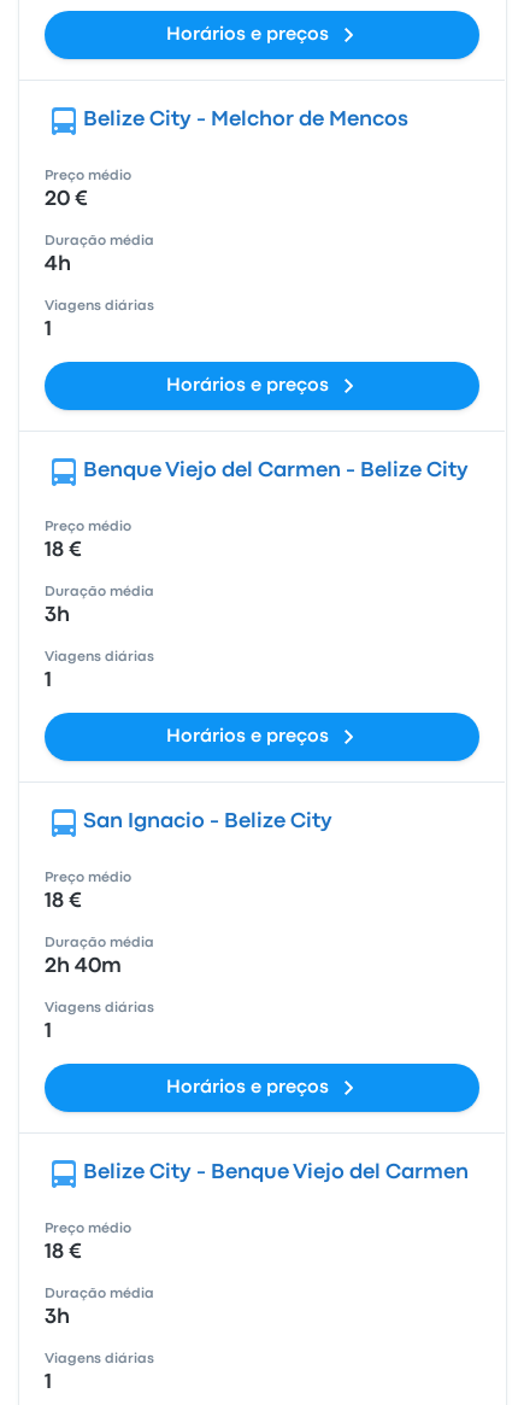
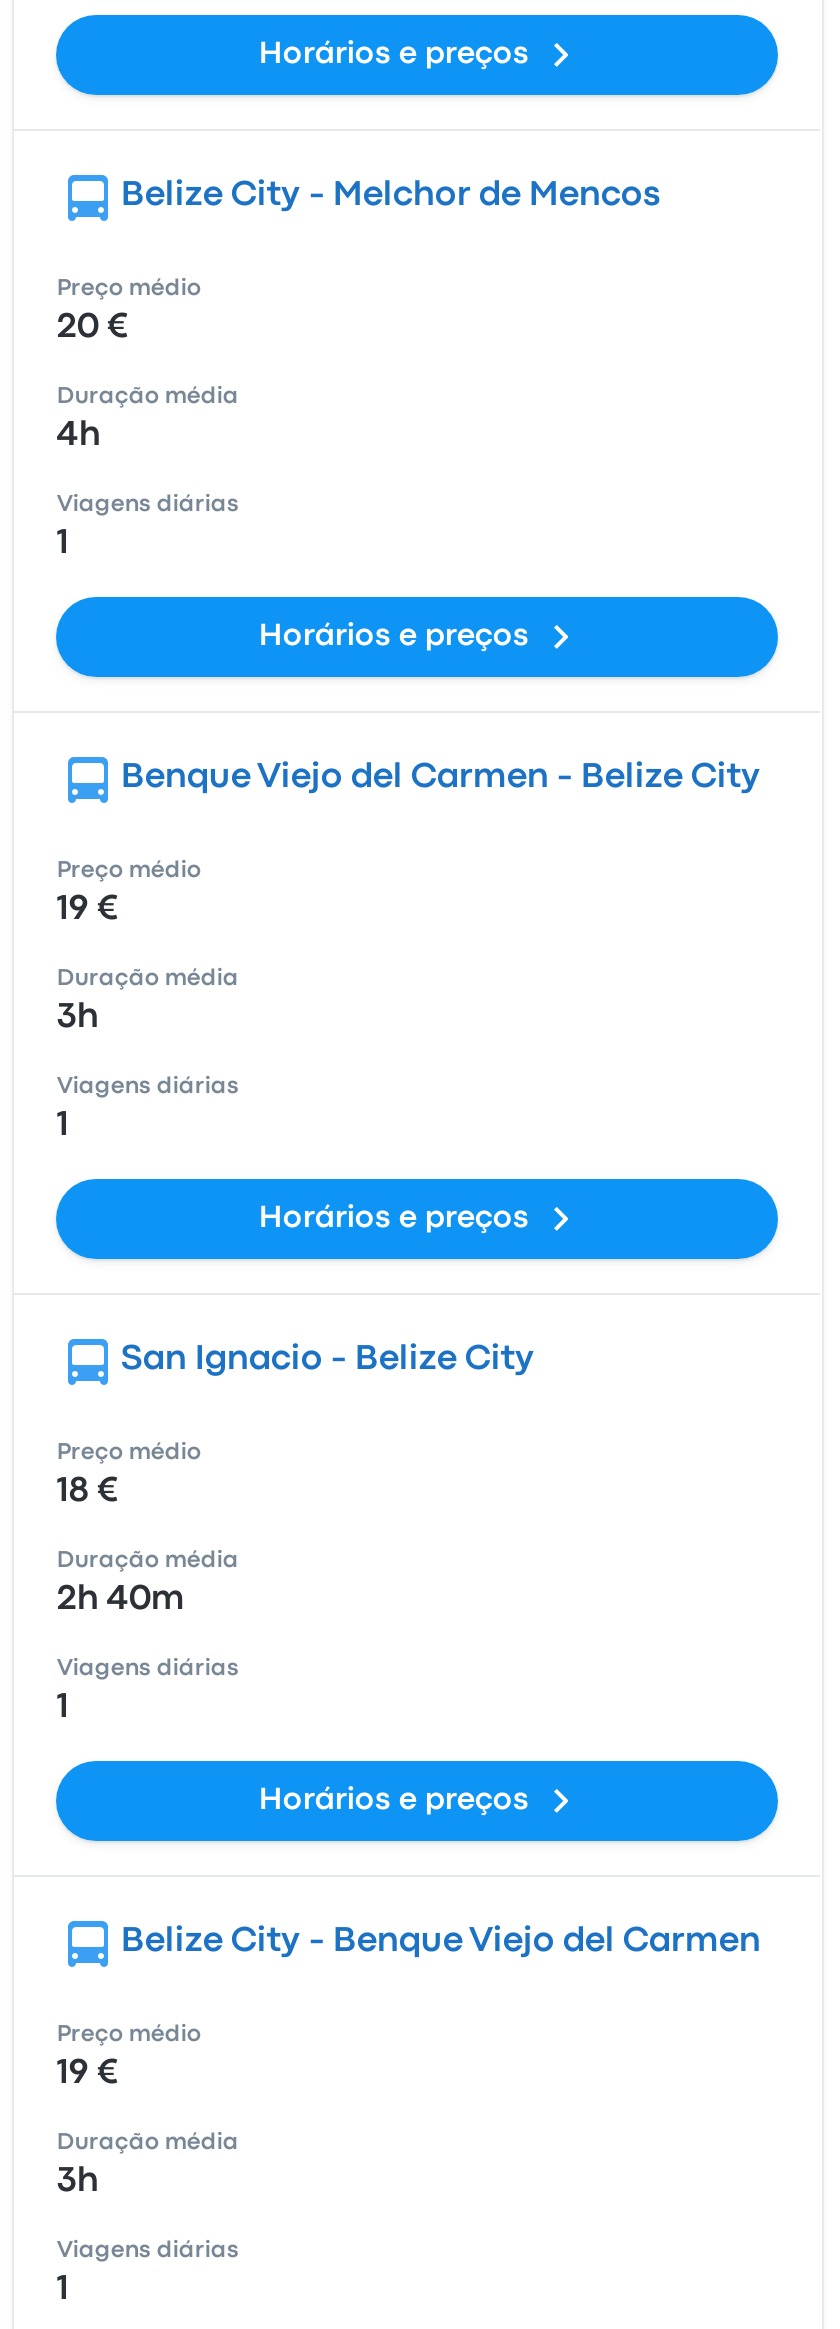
[45,541,82,560] 18 € -> [57,895,119,925] 19 €
[45,1243,82,1261] 18 € -> [57,2059,119,2089] 19 €

